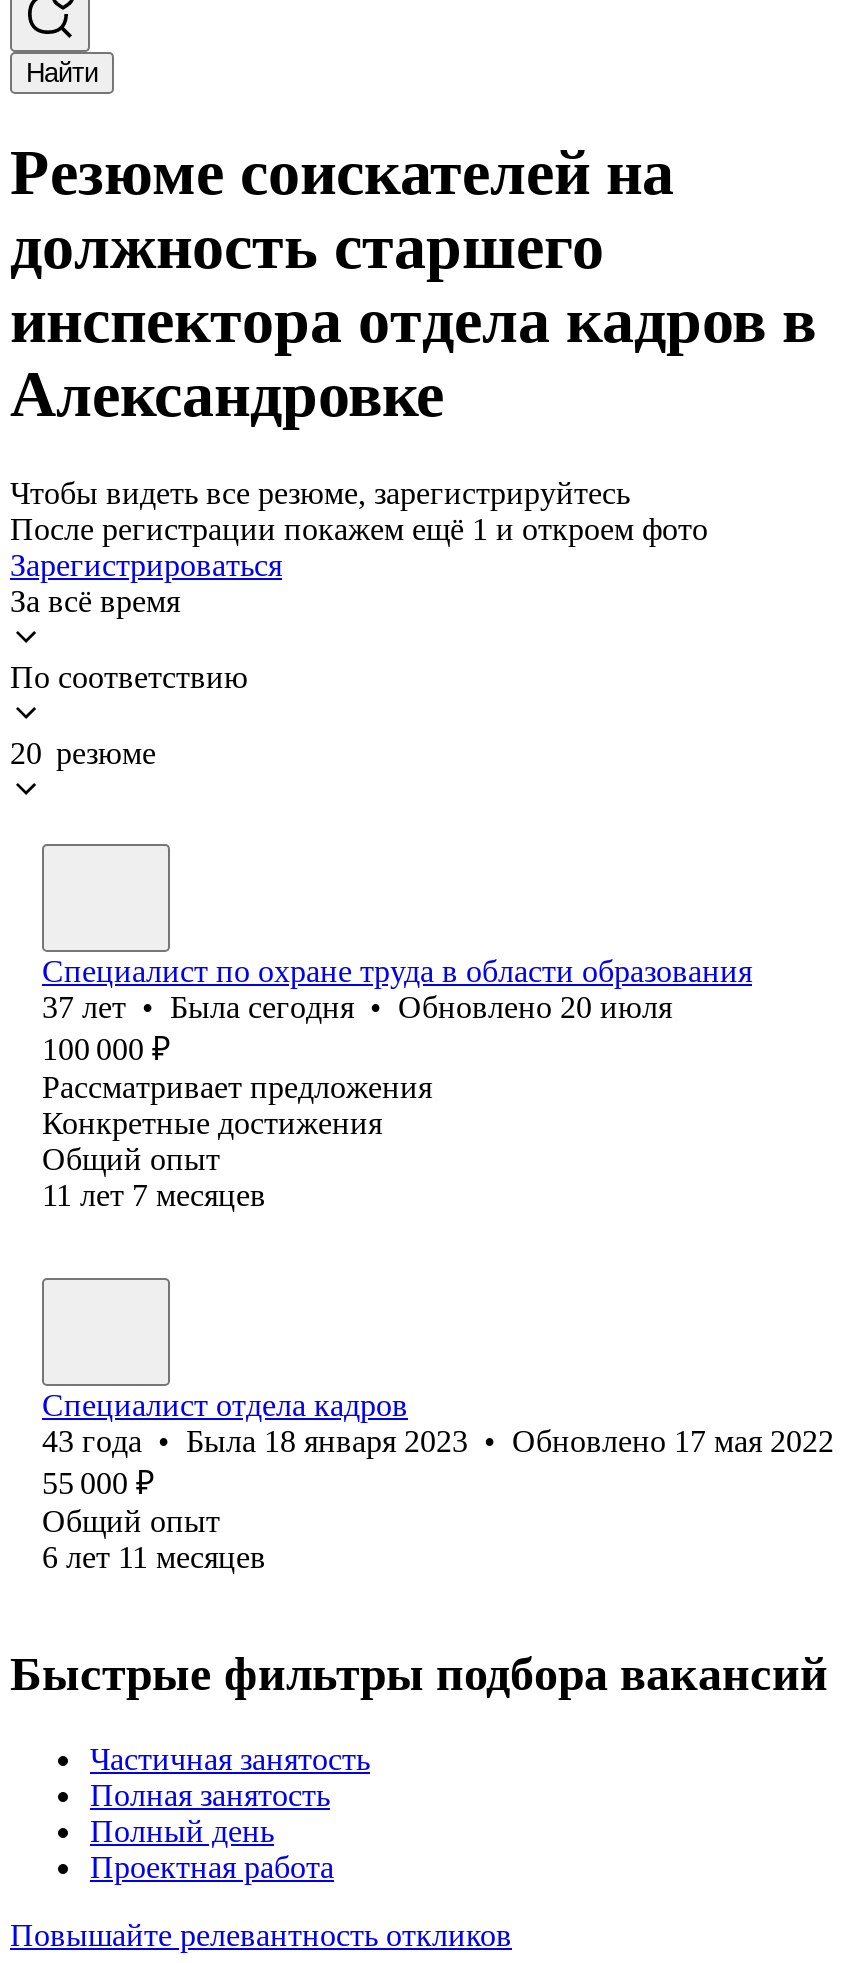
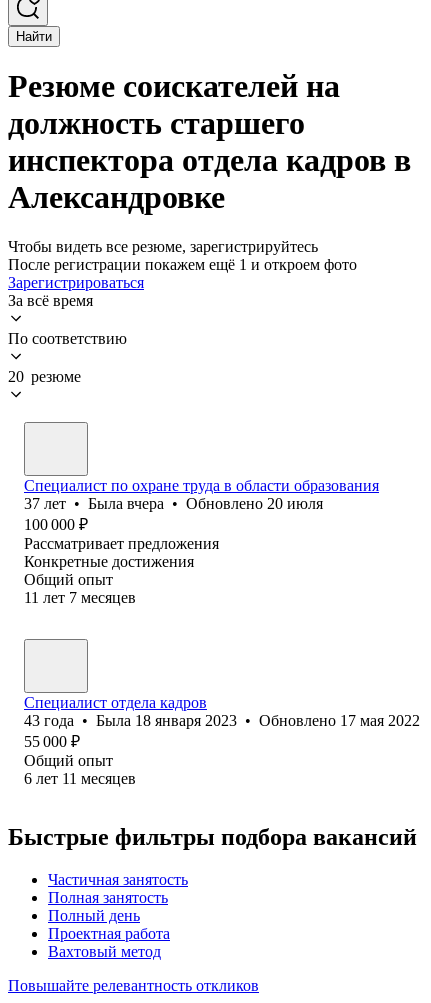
[42,990,672,1024] 37 лет • Была сегодня • Обновлено 20 июля -> [24,495,323,512] 37 лет • Была вчера • Обновлено 20 июля
none -> [48,943,161,960] Вахтовый метод

